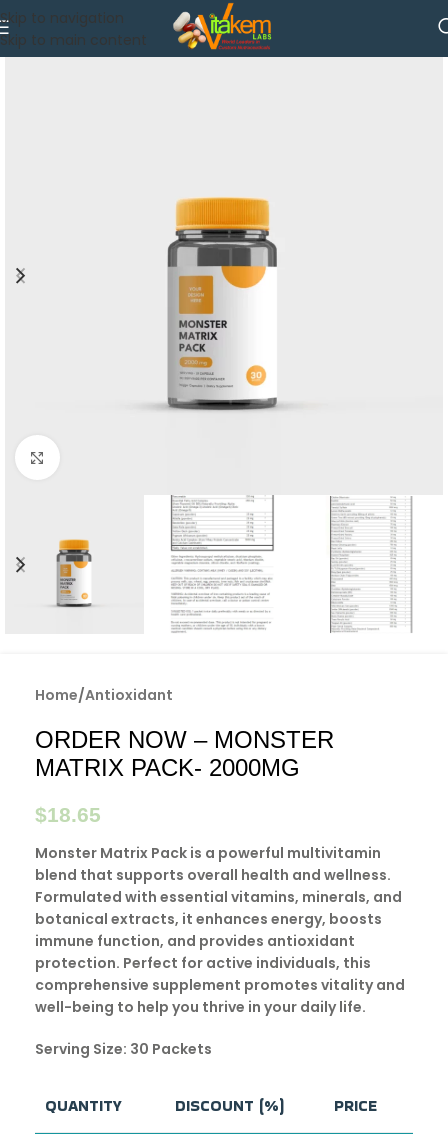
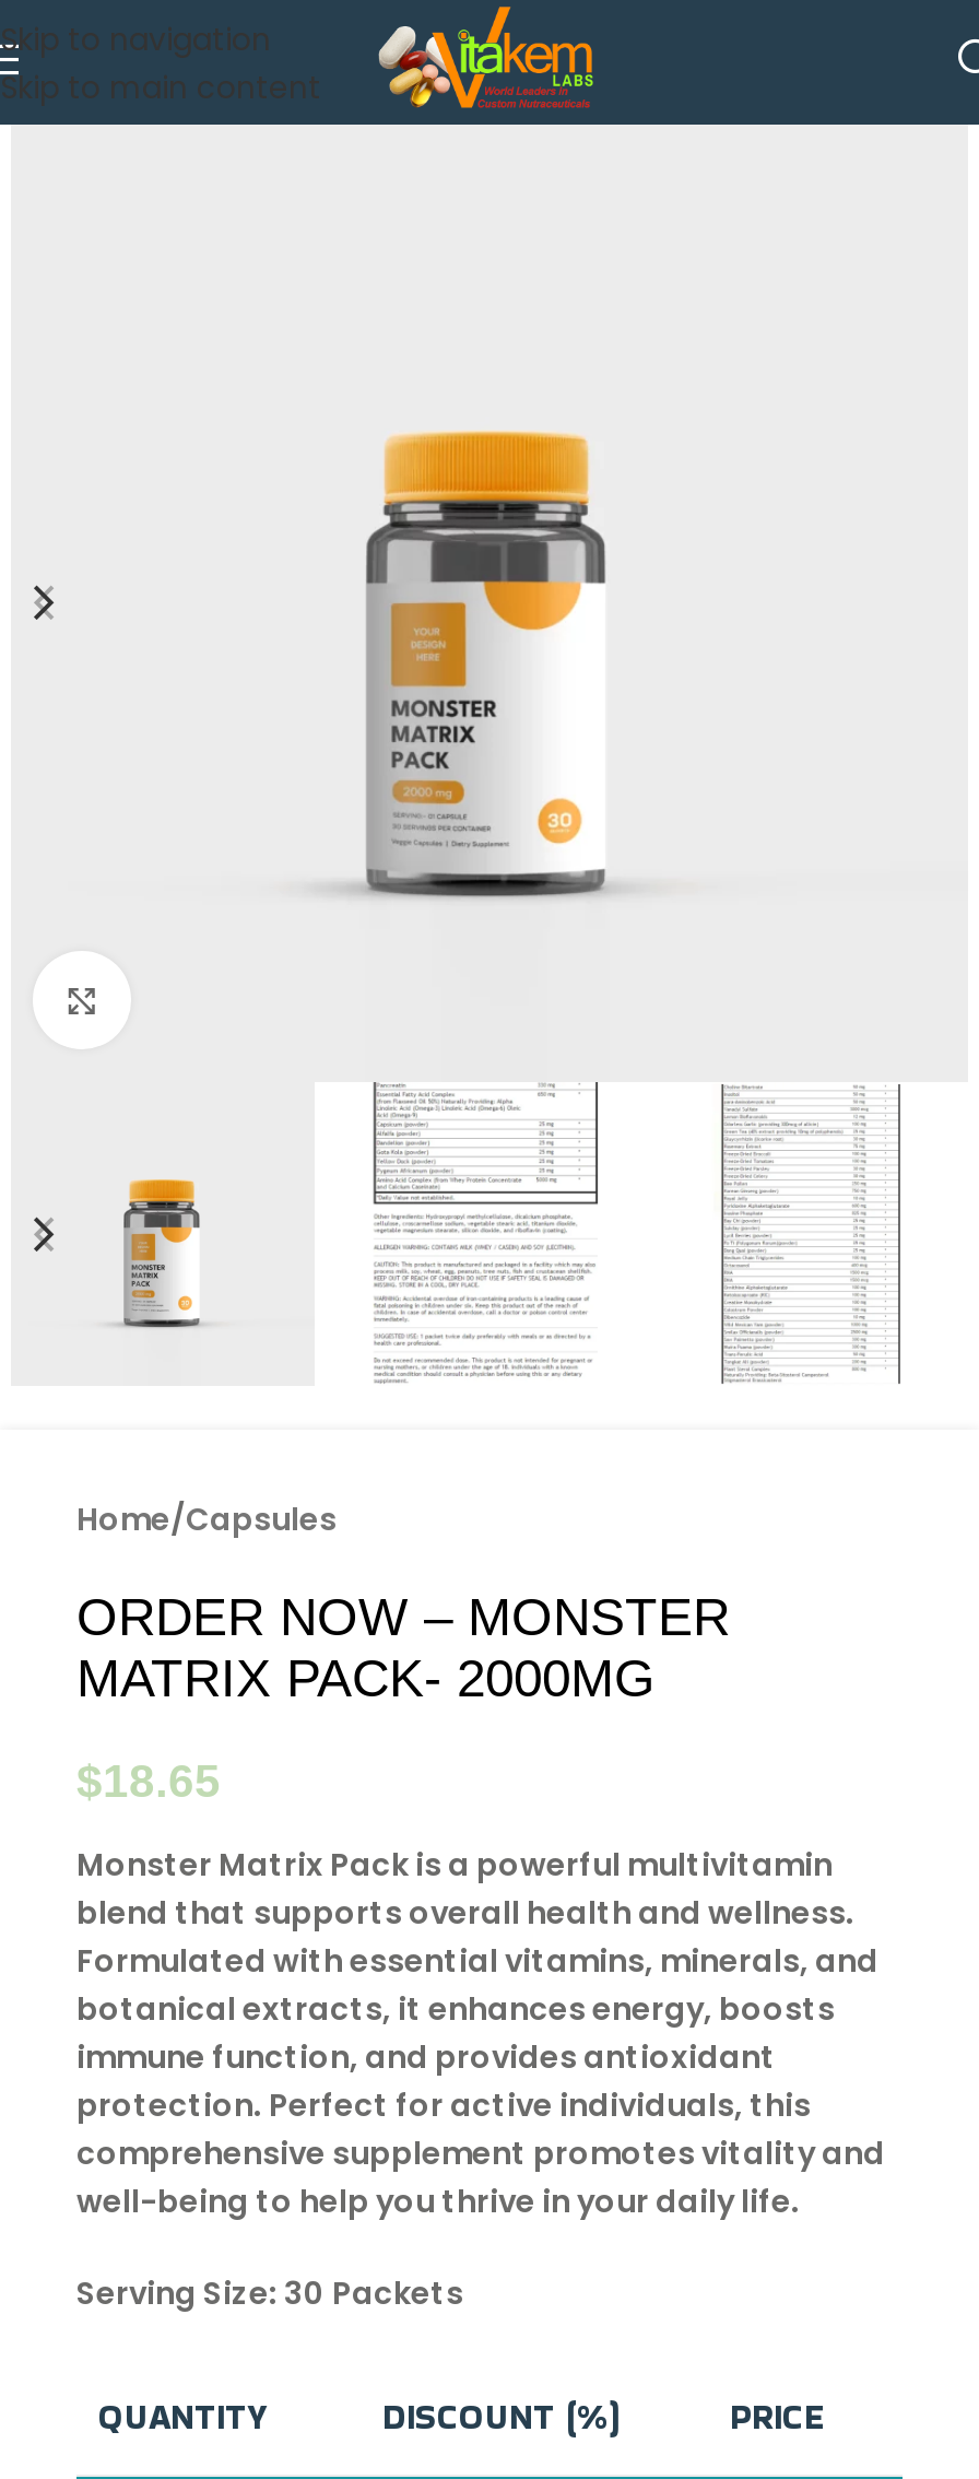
[35,685,173,705] Home/Antioxidant -> [76,1498,337,1542] Home/Capsules

